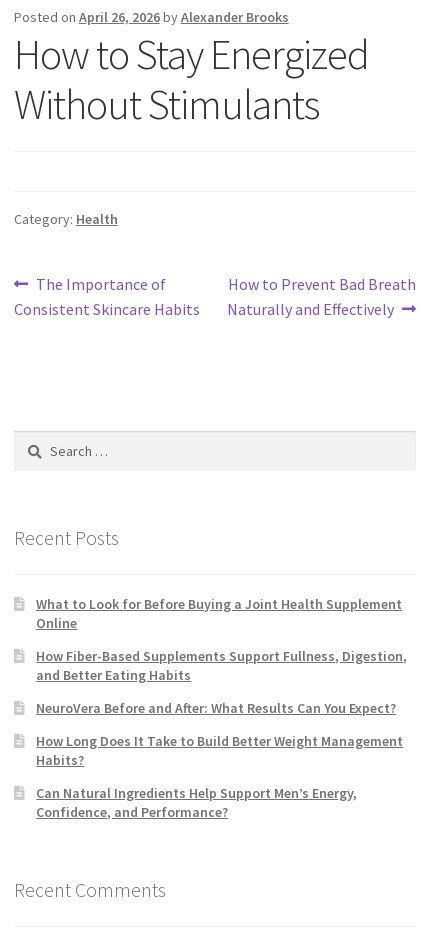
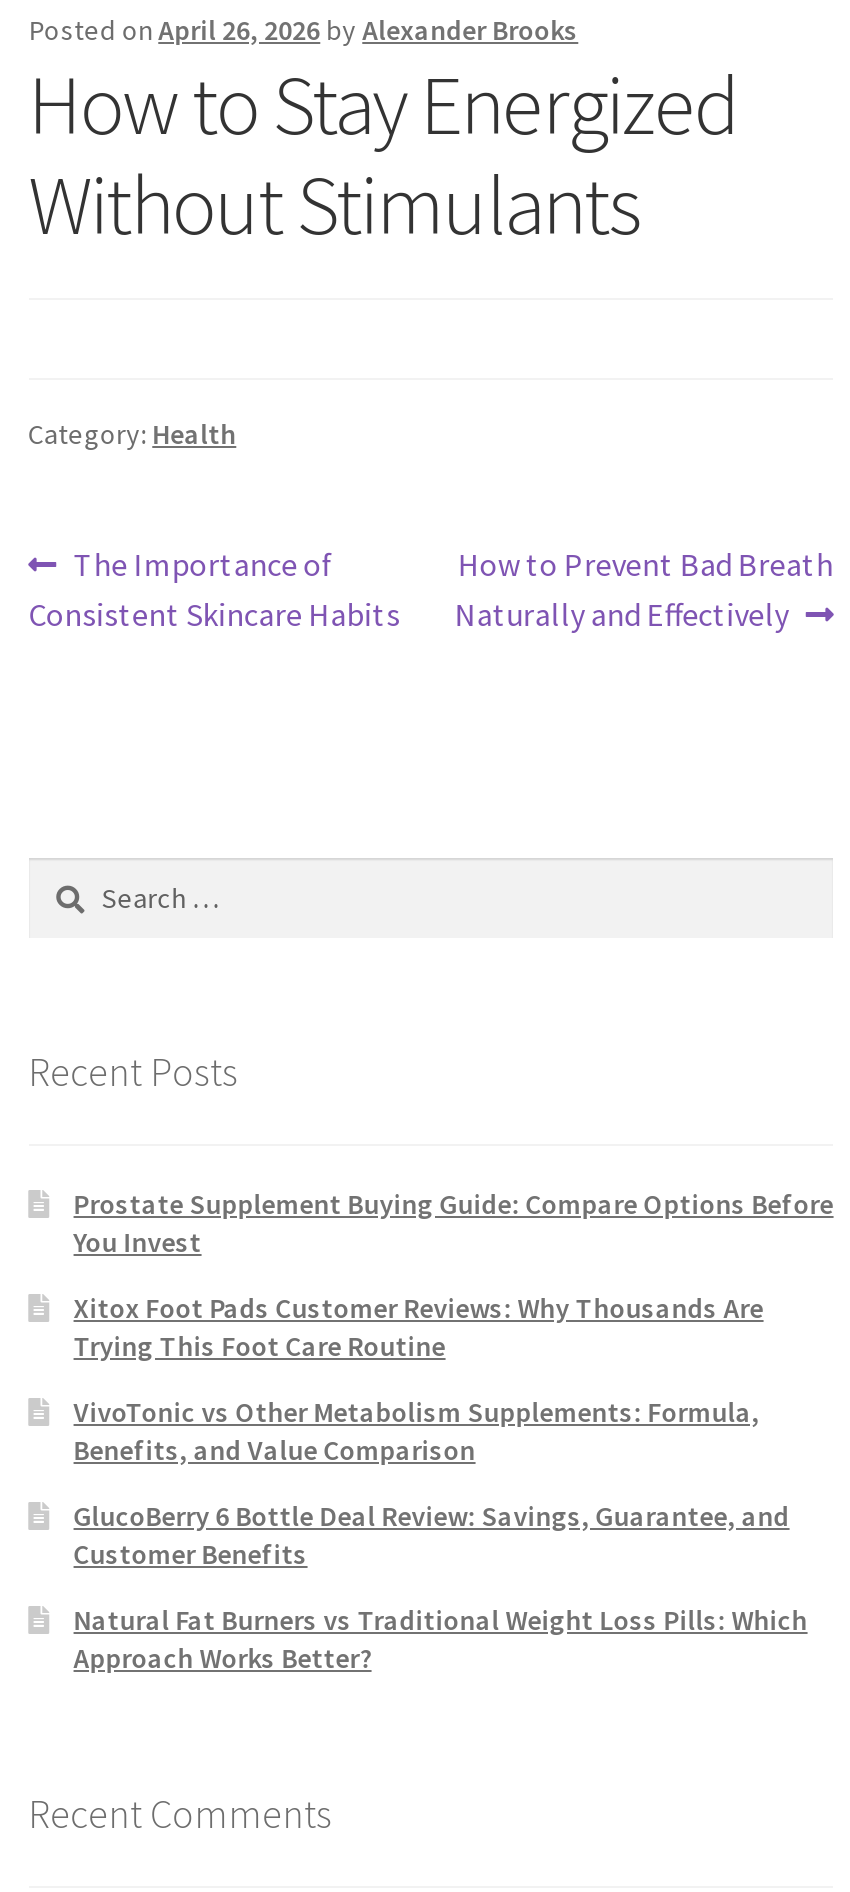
[36,595,402,632] What to Look for Before Buying a Joint Health Supplement | Online -> [74,1186,834,1260] Prostate Supplement Buying Guide: Compare Options Before | You Invest
[36,647,407,684] How Fiber-Based Supplements Support Fullness, Digestion, | and Better Eating Habits -> [74,1290,764,1364] Xitox Foot Pads Customer Reviews: Why Thousands Are | Trying This Foot Care Routine
[36,699,396,717] NeuroVera Before and After: What Results Can You Expect? -> [74,1394,760,1468] VivoTonic vs Other Metabolism Supplements: Formula, | Benefits, and Value Comparison
[36,732,403,769] How Long Does It Take to Build Better Weight Management | Habits? -> [74,1498,790,1572] GlucoBerry 6 Bottle Deal Review: Savings, Guarantee, and | Customer Benefits
[36,784,357,821] Can Natural Ingredients Help Support Men’s Energy, | Confidence, and Performance? -> [74,1602,808,1676] Natural Fat Burners vs Traditional Weight Loss Pills: Which | Approach Works Better?

